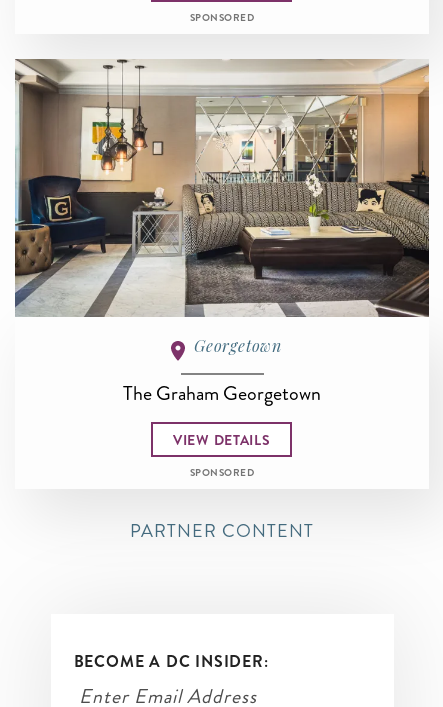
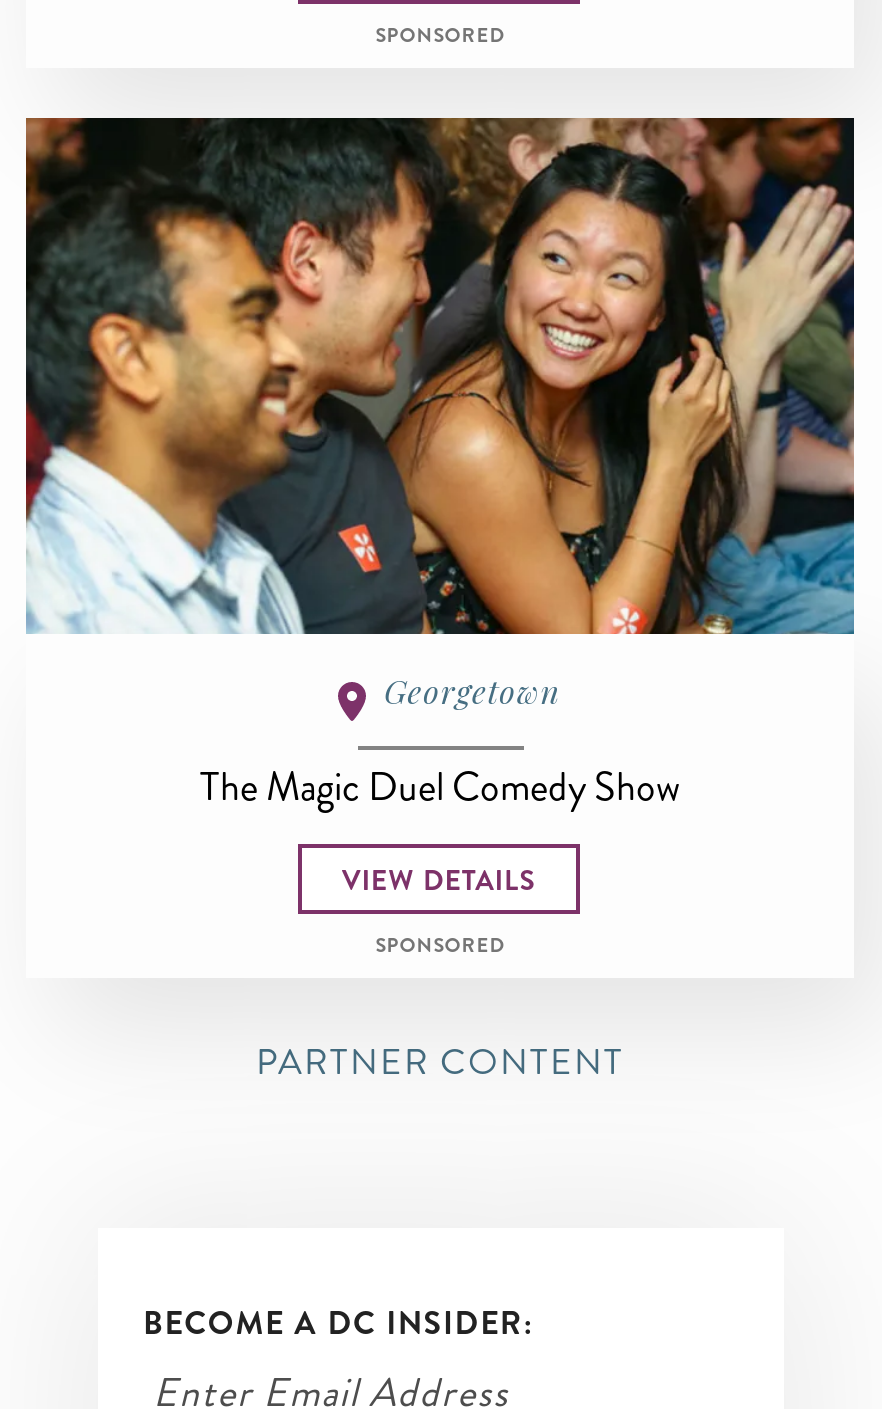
[14,58,430,318] [image] -> [24,116,856,636] [image]
[123,379,321,407] The Graham Georgetown -> [200,758,680,814] The Magic Duel Comedy Show

